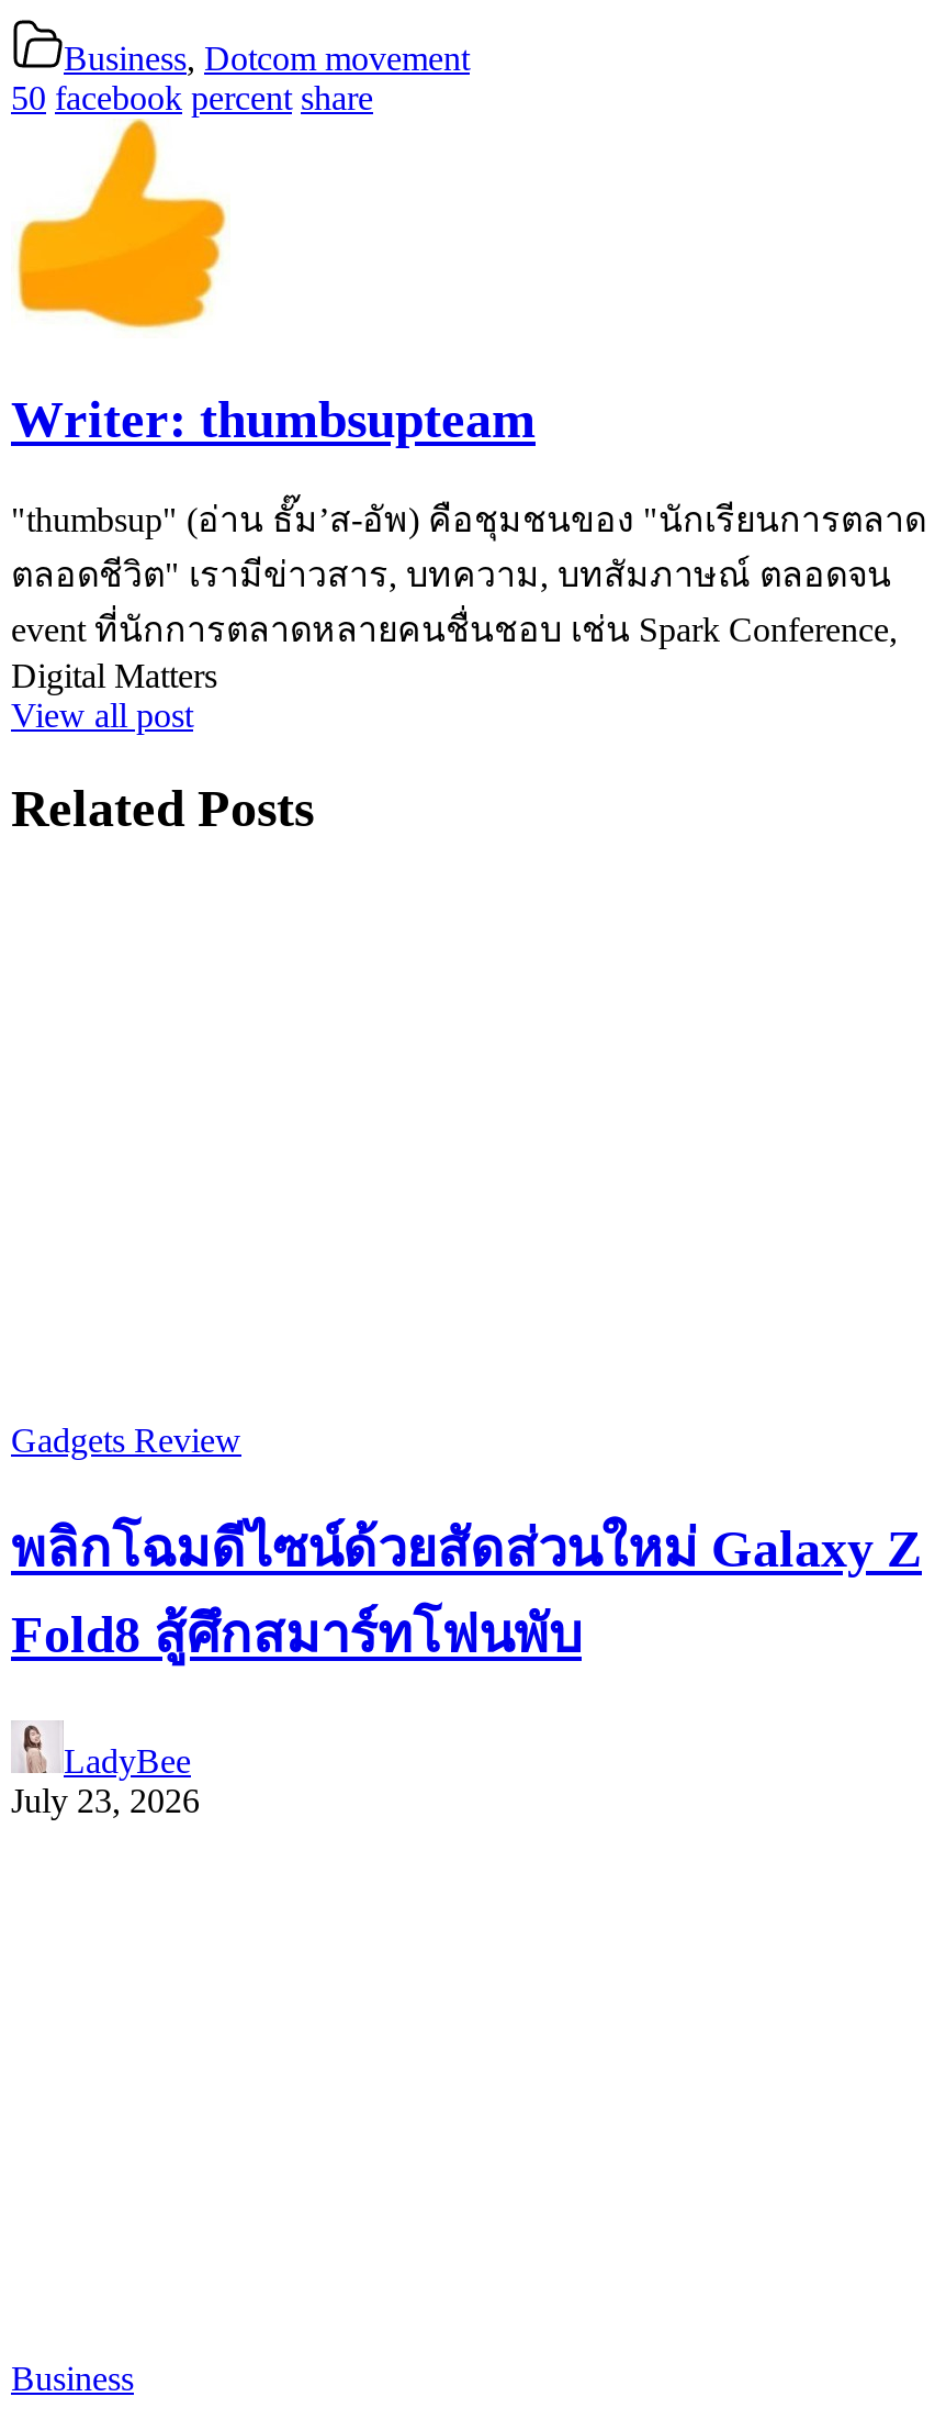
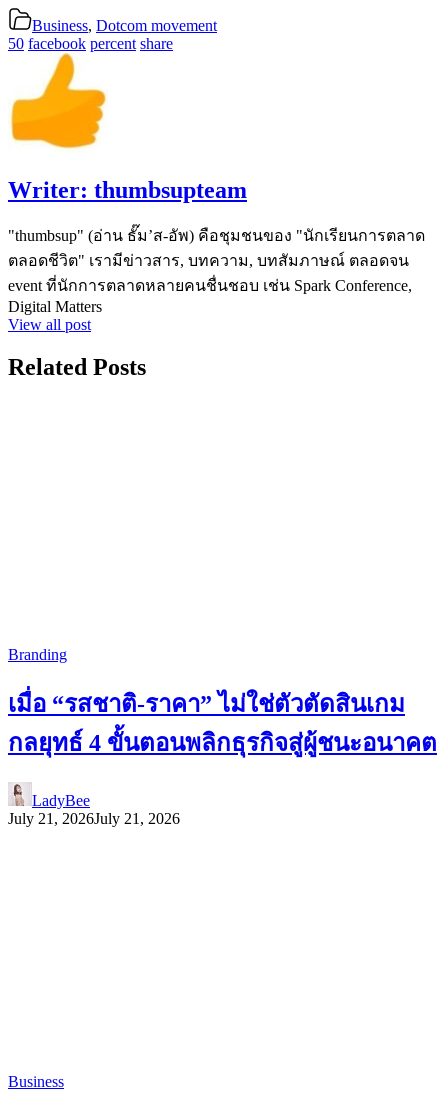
[11,1422,241,1459] Gadgets Review -> [8,646,67,663] Branding
[11,1520,922,1578] พลิกโฉมดีไซน์ด้วยสัดส่วนใหม่ Galaxy Z -> [8,691,405,717] เมื่อ “รสชาติ-ราคา” ไม่ใช่ตัวตัดสินเกม
[11,1606,582,1663] Fold8 สู้ศึกสมาร์ทโฟนพับ -> [8,730,437,756] กลยุทธ์ 4 ขั้นตอนพลิกธุรกิจสู่ผู้ชนะอนาคต
[11,1782,200,1819] July 23, 2026 -> [8,810,180,827] July 21, 2026July 21, 2026

